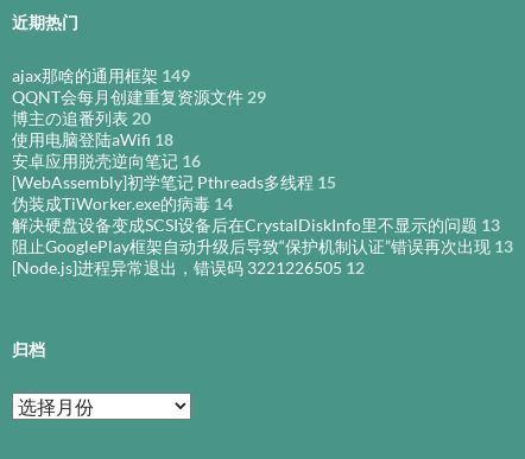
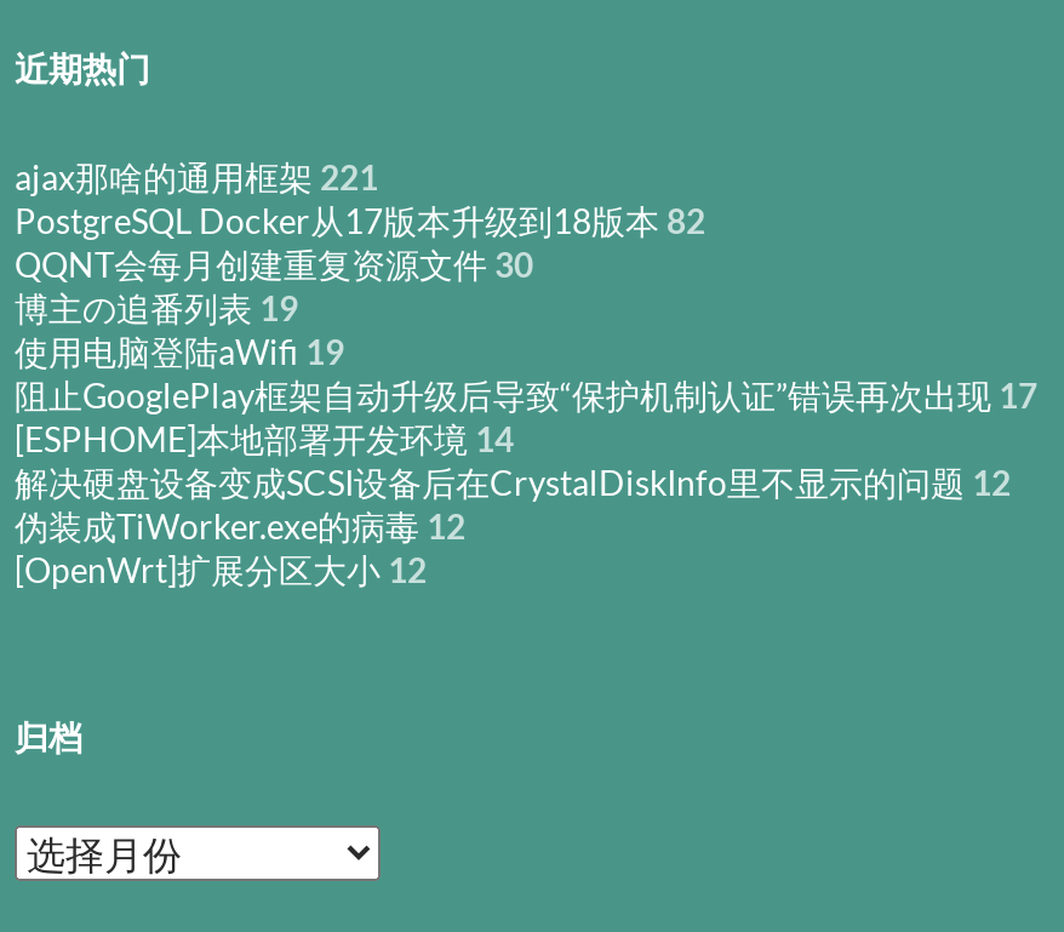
[12,65,513,278] ajax那啥的通用框架 149 | QQNT会每月创建重复资源文件 29 | 博主の追番列表 20 | 使用电脑登陆aWifi 18 | 安卓应用脱壳逆向笔记 16 | [WebAssembly]初学笔记 Pthreads多线程 15 | 伪装成TiWorker.exe的病毒 14 | 解决硬盘设备变成SCSI设备后在CrystalDiskInfo里不显示的问题 13 | 阻止GooglePlay框架自动升级后导致“保护机制认证”错误再次出现 13 | [Node.js]进程异常退出，错误码 3221226505 12 -> [15,157,1037,591] ajax那啥的通用框架 221 | PostgreSQL Docker从17版本升级到18版本 82 | QQNT会每月创建重复资源文件 30 | 博主の追番列表 19 | 使用电脑登陆aWifi 19 | 阻止GooglePlay框架自动升级后导致“保护机制认证”错误再次出现 17 | [ESPHOME]本地部署开发环境 14 | 解决硬盘设备变成SCSI设备后在CrystalDiskInfo里不显示的问题 12 | 伪装成TiWorker.exe的病毒 12 | [OpenWrt]扩展分区大小 12

